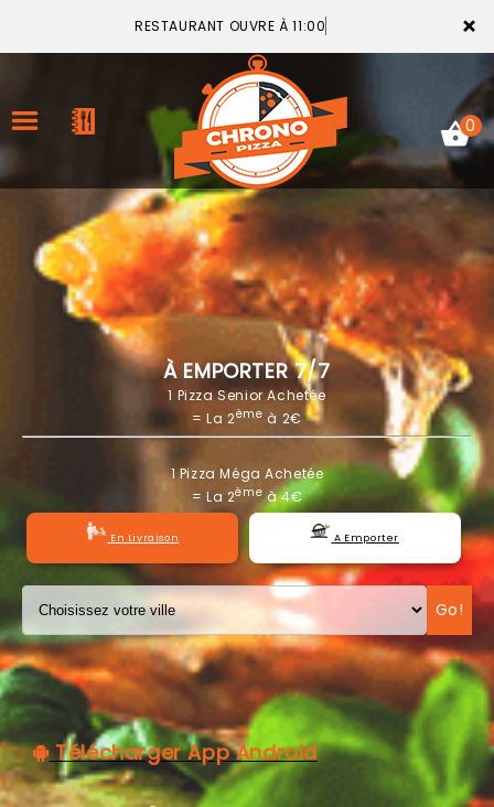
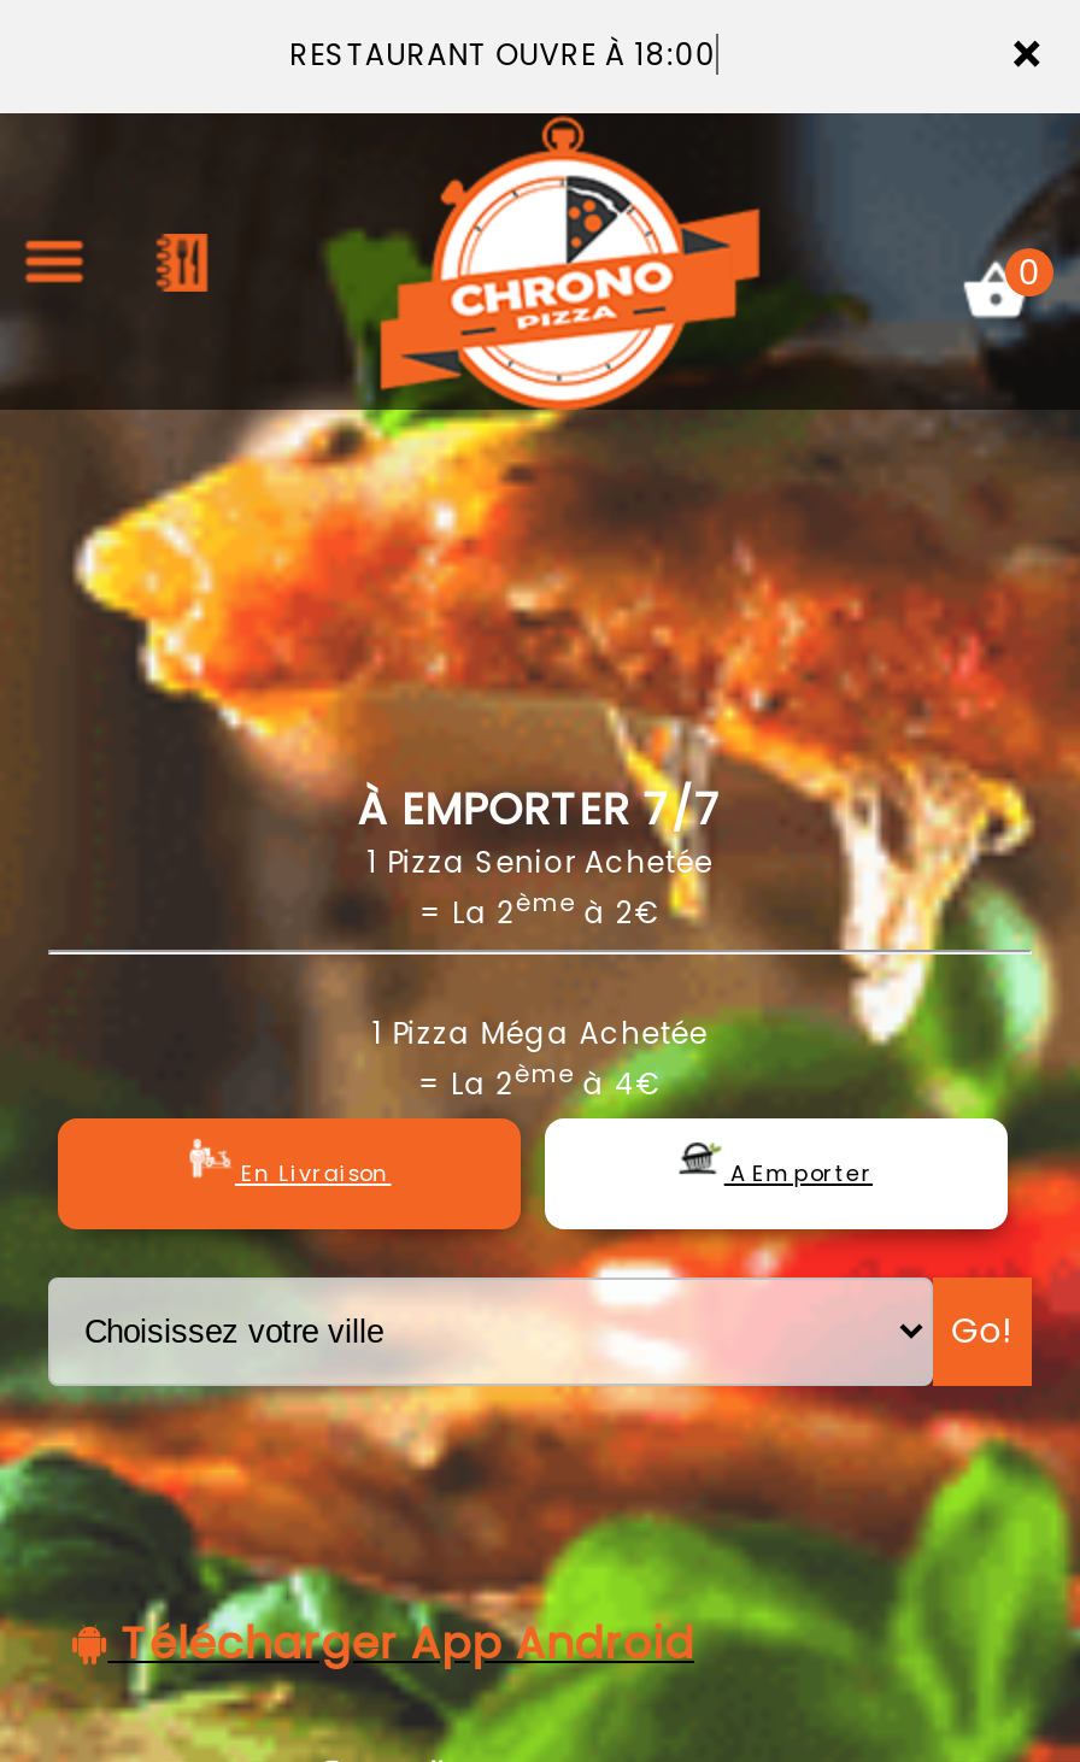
[135,17,326,35] RESTAURANT OUVRE À 11:00 -> [289,34,717,75] RESTAURANT OUVRE À 18:00

